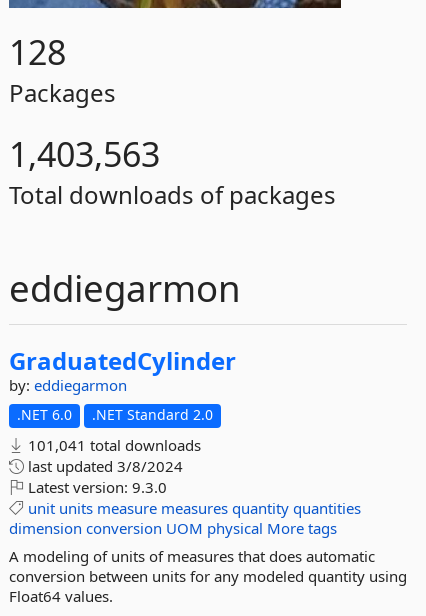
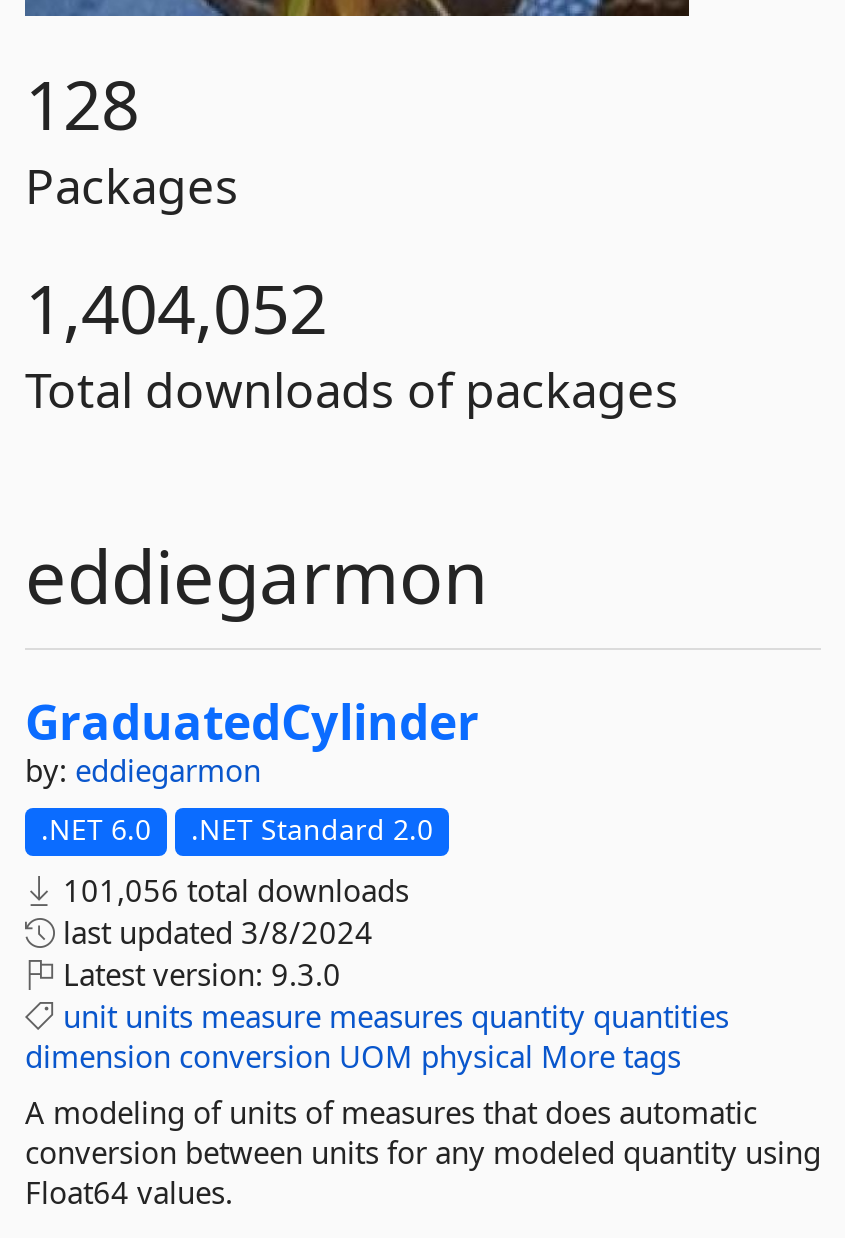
[9,131,160,177] 1,403,563 -> [25,262,327,354] 1,404,052
[24,435,201,455] 101,041 total downloads -> [55,870,409,910] 101,056 total downloads

